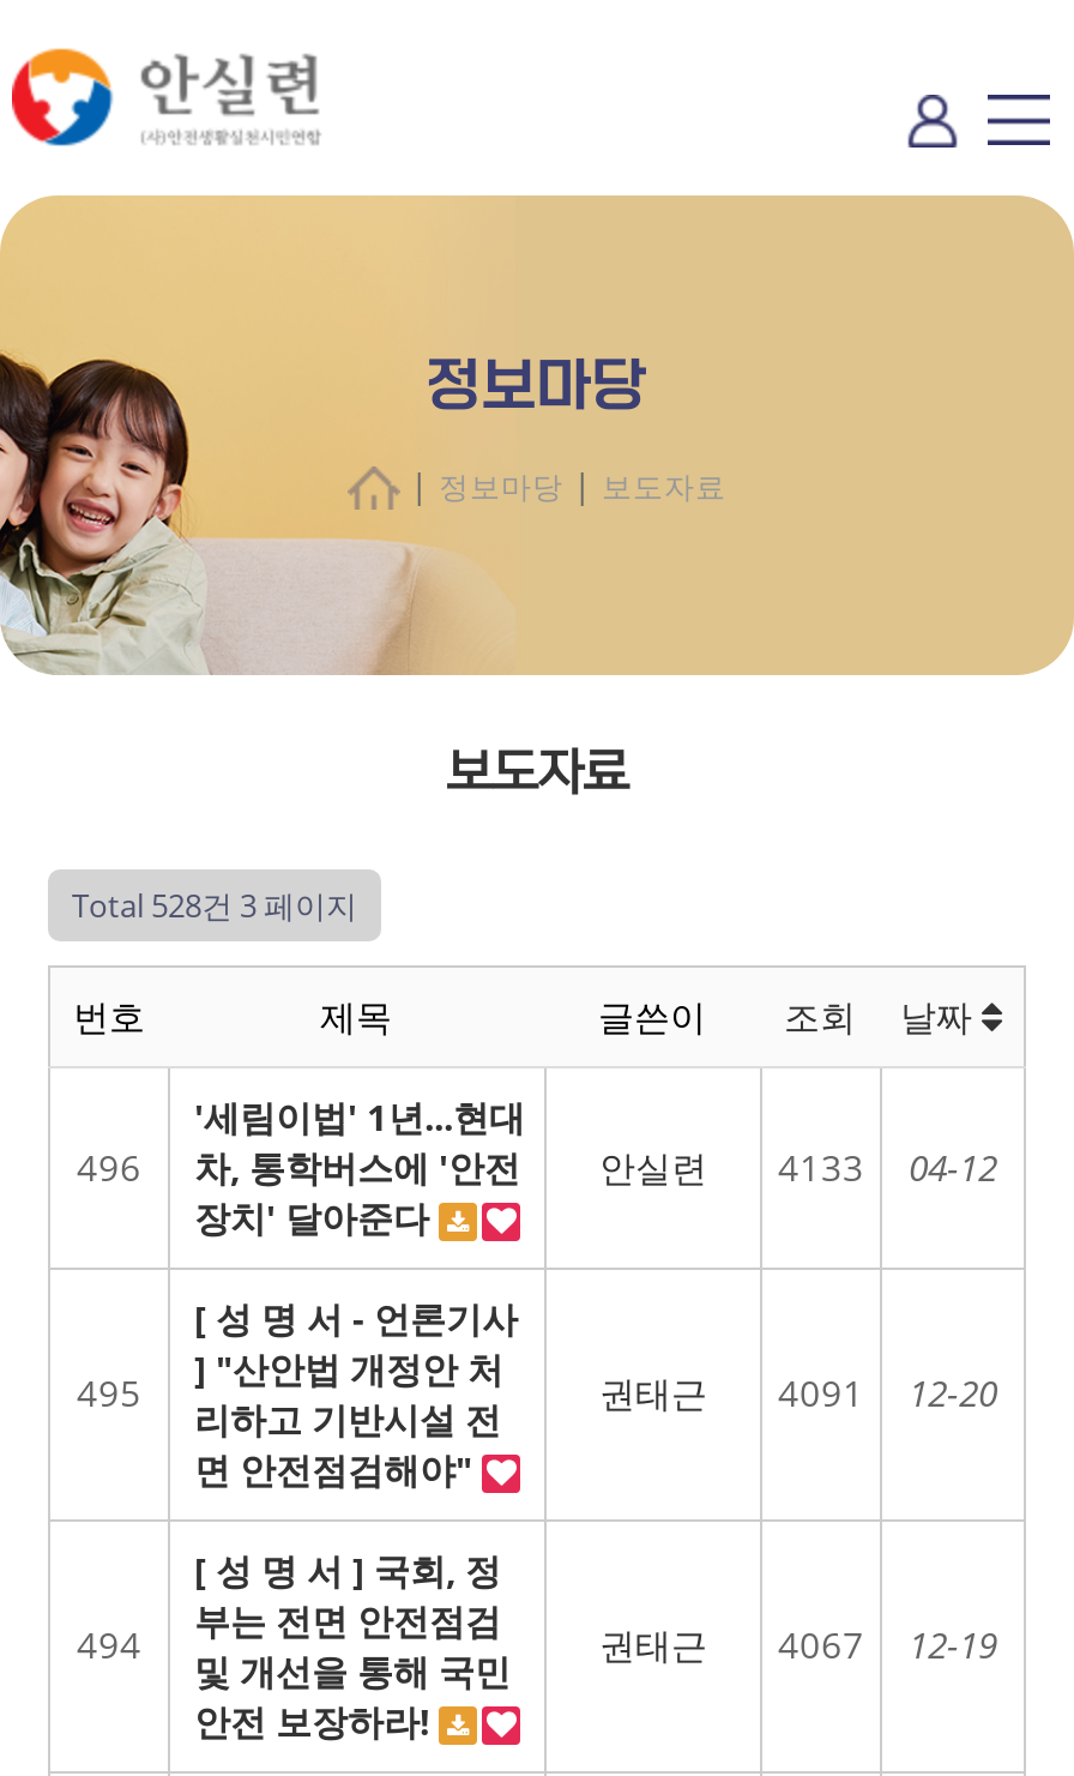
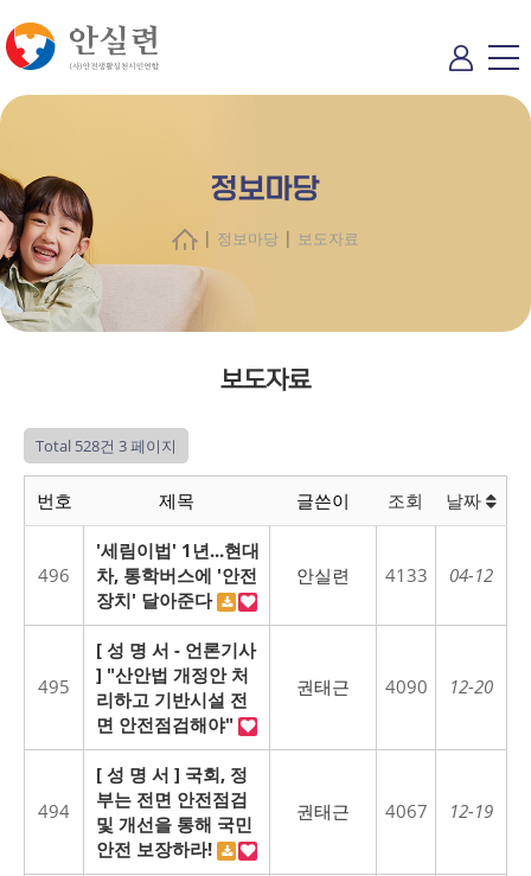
[778,1368,864,1416] 4091 -> [385,674,427,698] 4090

